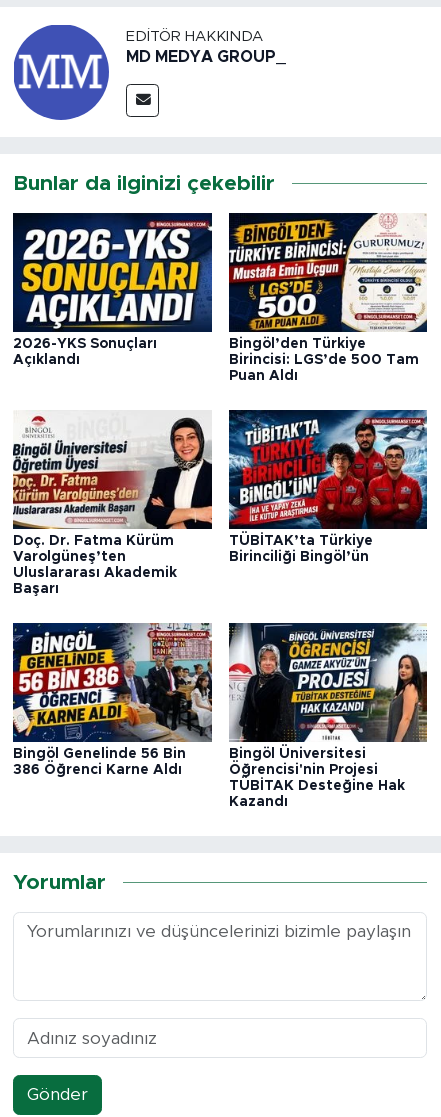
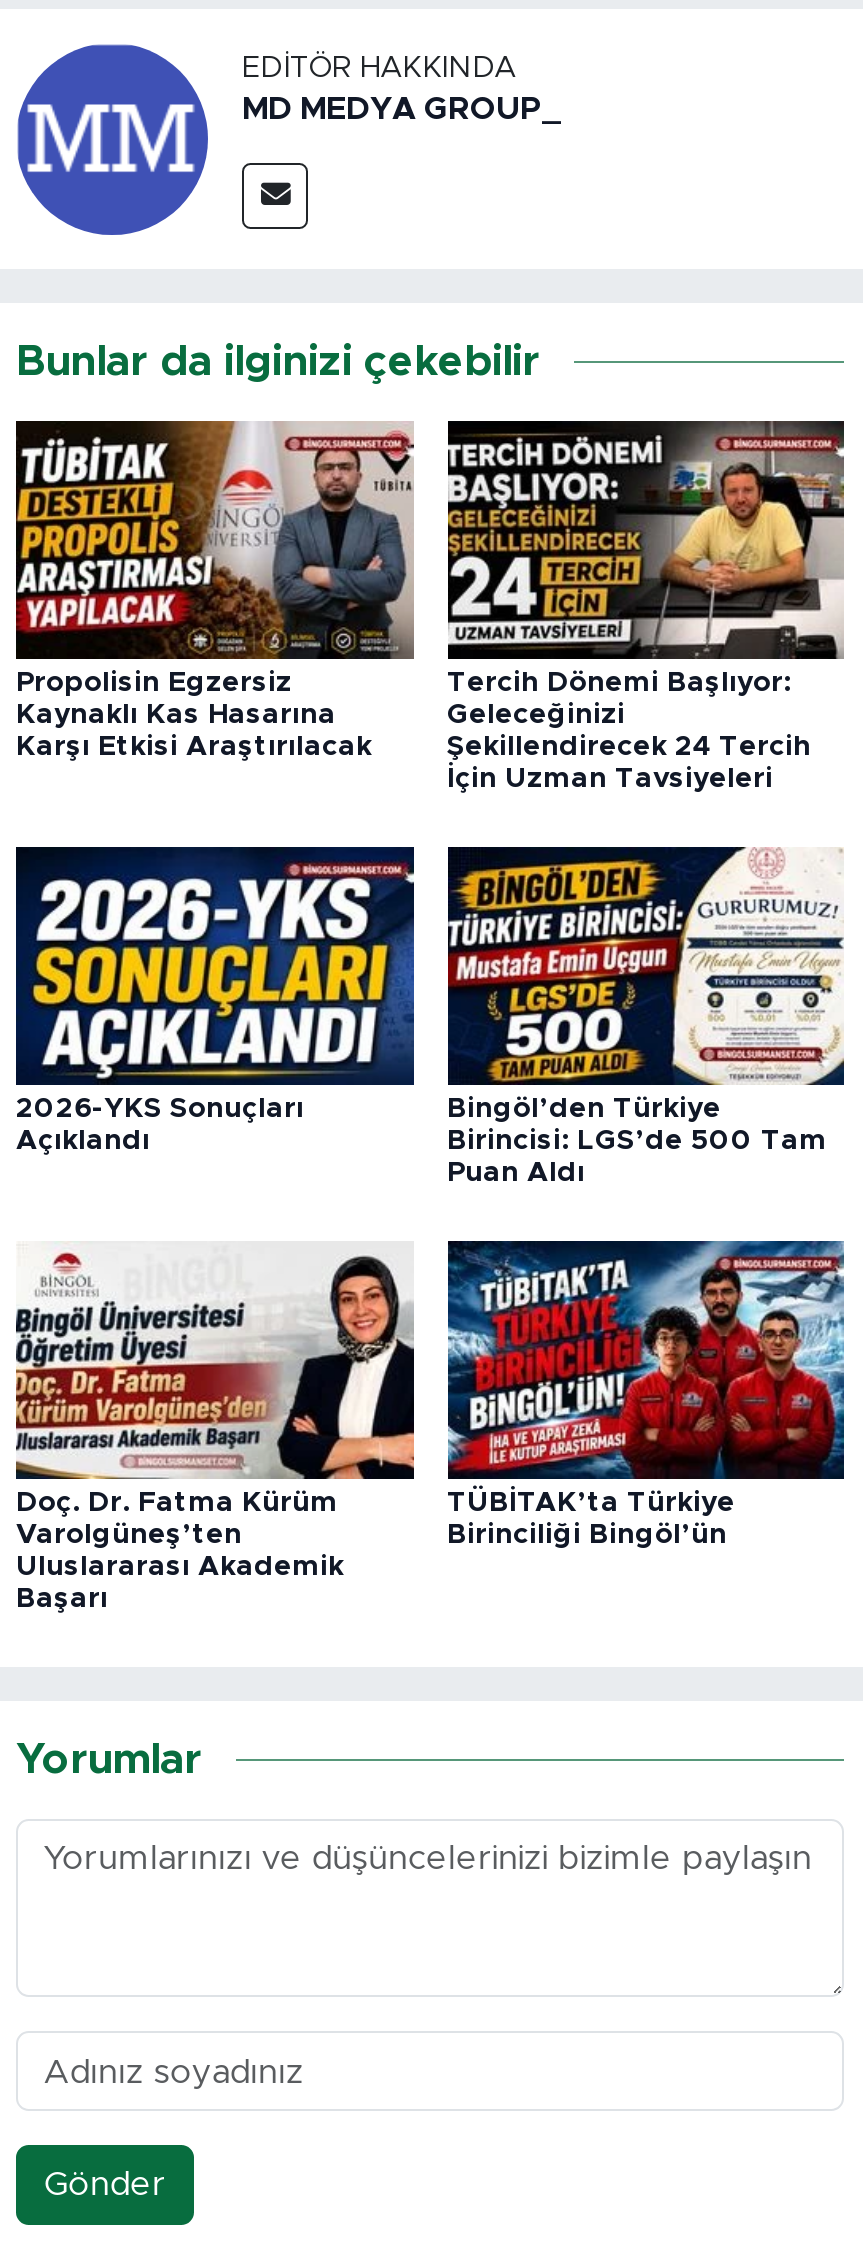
none -> [14,419,416,762] [image] | Propolisin Egzersiz | Kaynaklı Kas Hasarına | Karşı Etkisi Araştırılacak
none -> [446,419,846,794] [image] | Tercih Dönemi Başlıyor: | Geleceğinizi | Şekillendirecek 24 Tercih | İçin Uzman Tavsiyeleri
moved [13,211,428,596] -> [16,843,846,1613]: [image] | 2026-YKS Sonuçları | Açıklandı | ... | TÜBİTAK’ta Türkiye | Birinciliği Bingöl’ün
[12,622,213,777] [image] | Bingöl Genelinde 56 Bin | 386 Öğrenci Karne Aldı -> none
[228,622,428,809] [image] | Bingöl Üniversitesi | Öğrencisi'nin Projesi | TÜBİTAK Desteğine Hak | Kazandı -> none

